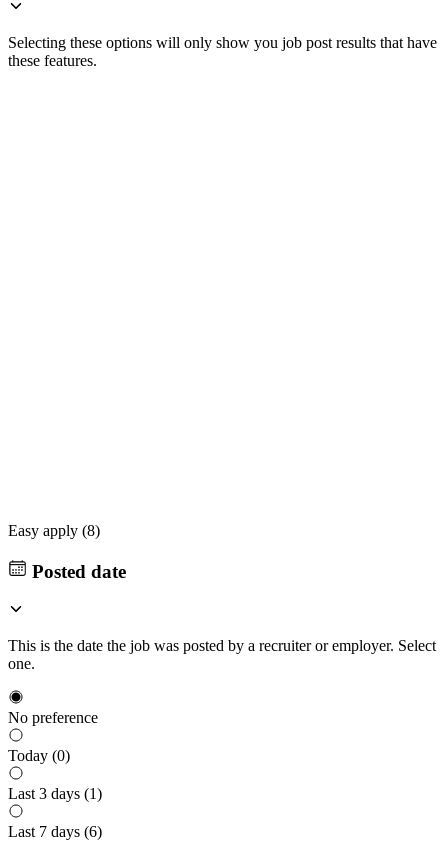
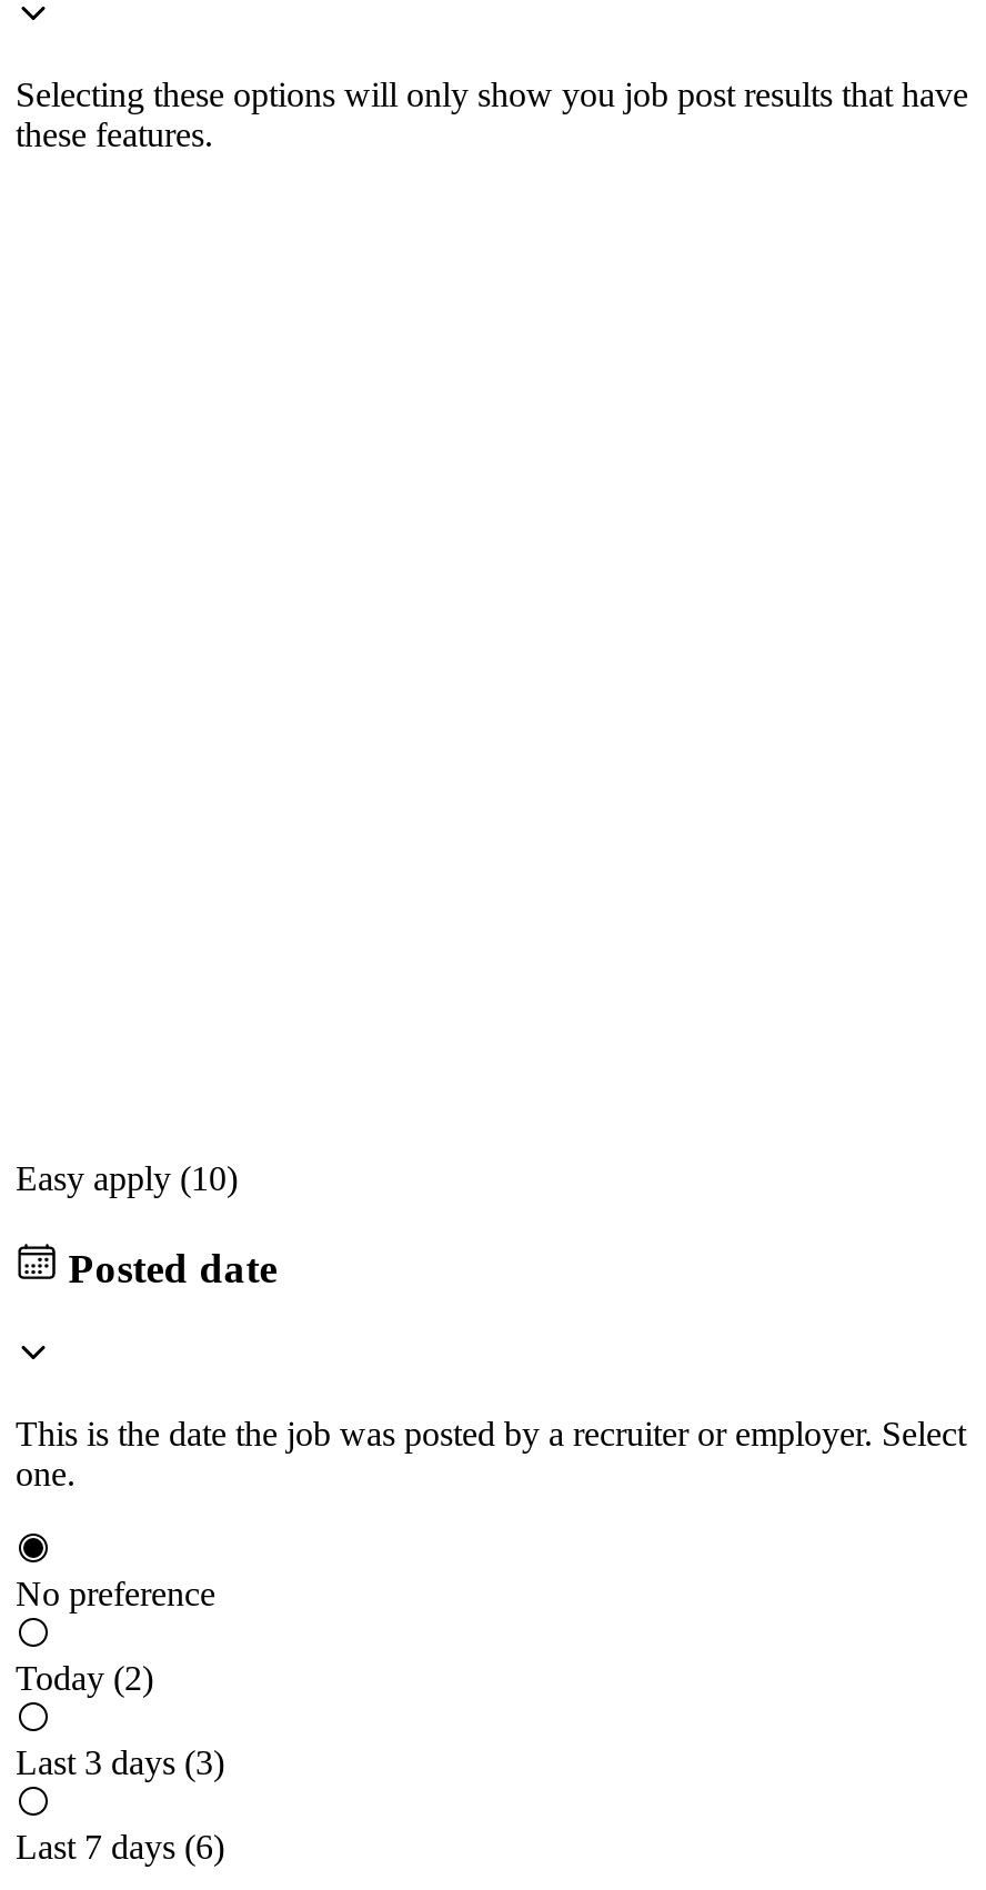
[8,522,100,539] Easy apply (8) -> [16,1159,238,1197] Easy apply (10)
[8,747,70,764] Today (0) -> [16,1659,153,1697] Today (2)
[8,785,102,802] Last 3 days (1) -> [16,1743,224,1781] Last 3 days (3)

